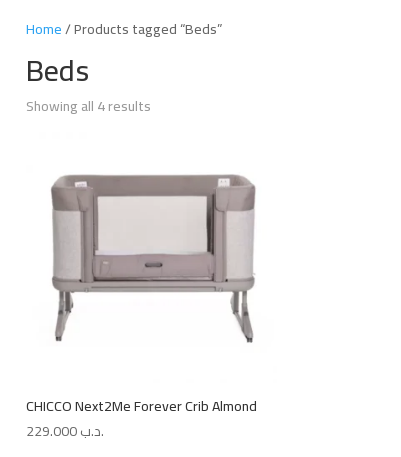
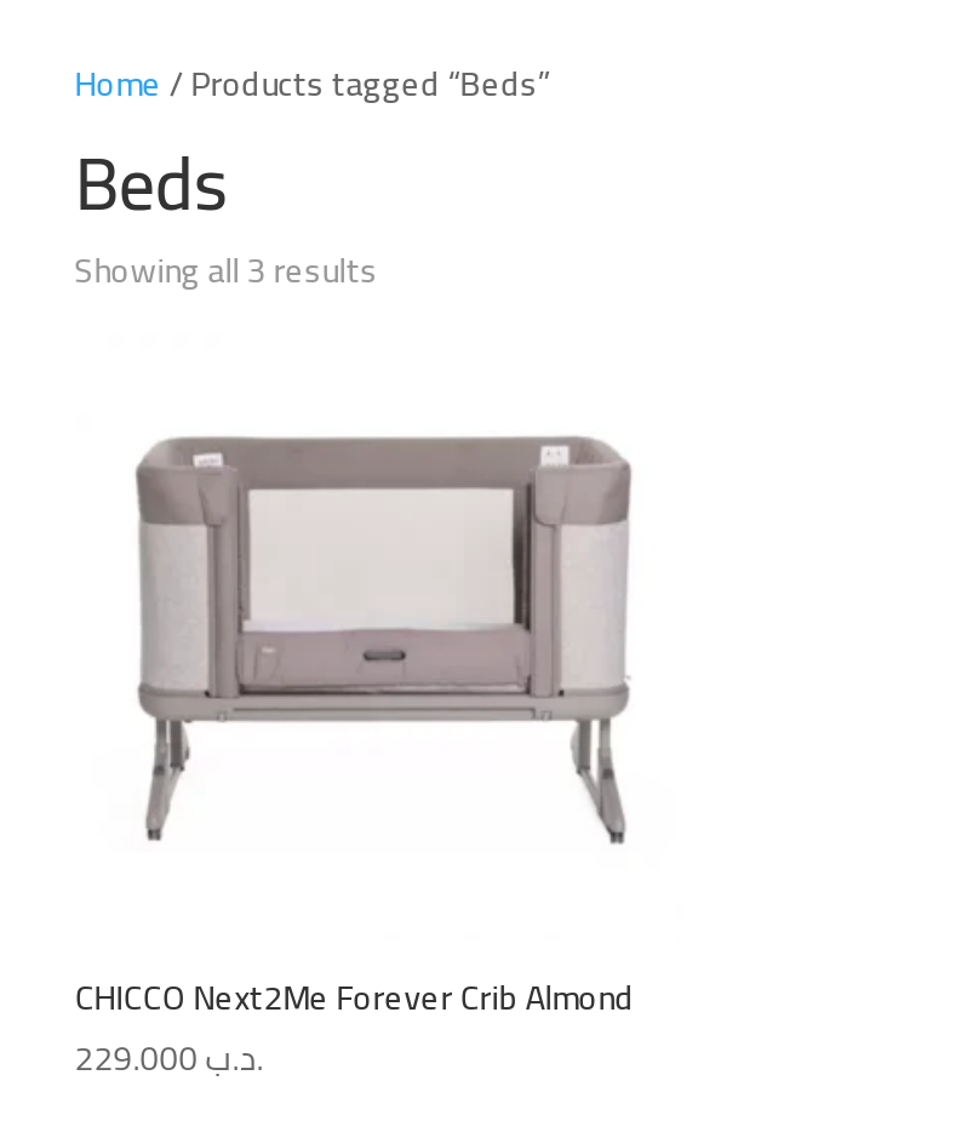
[26,93,151,119] Showing all 4 results -> [75,240,378,303] Showing all 3 results

